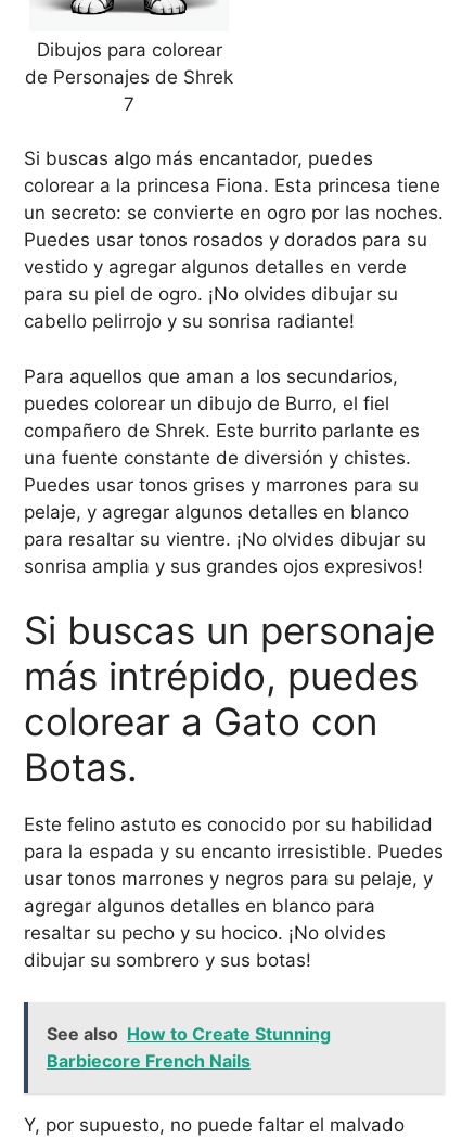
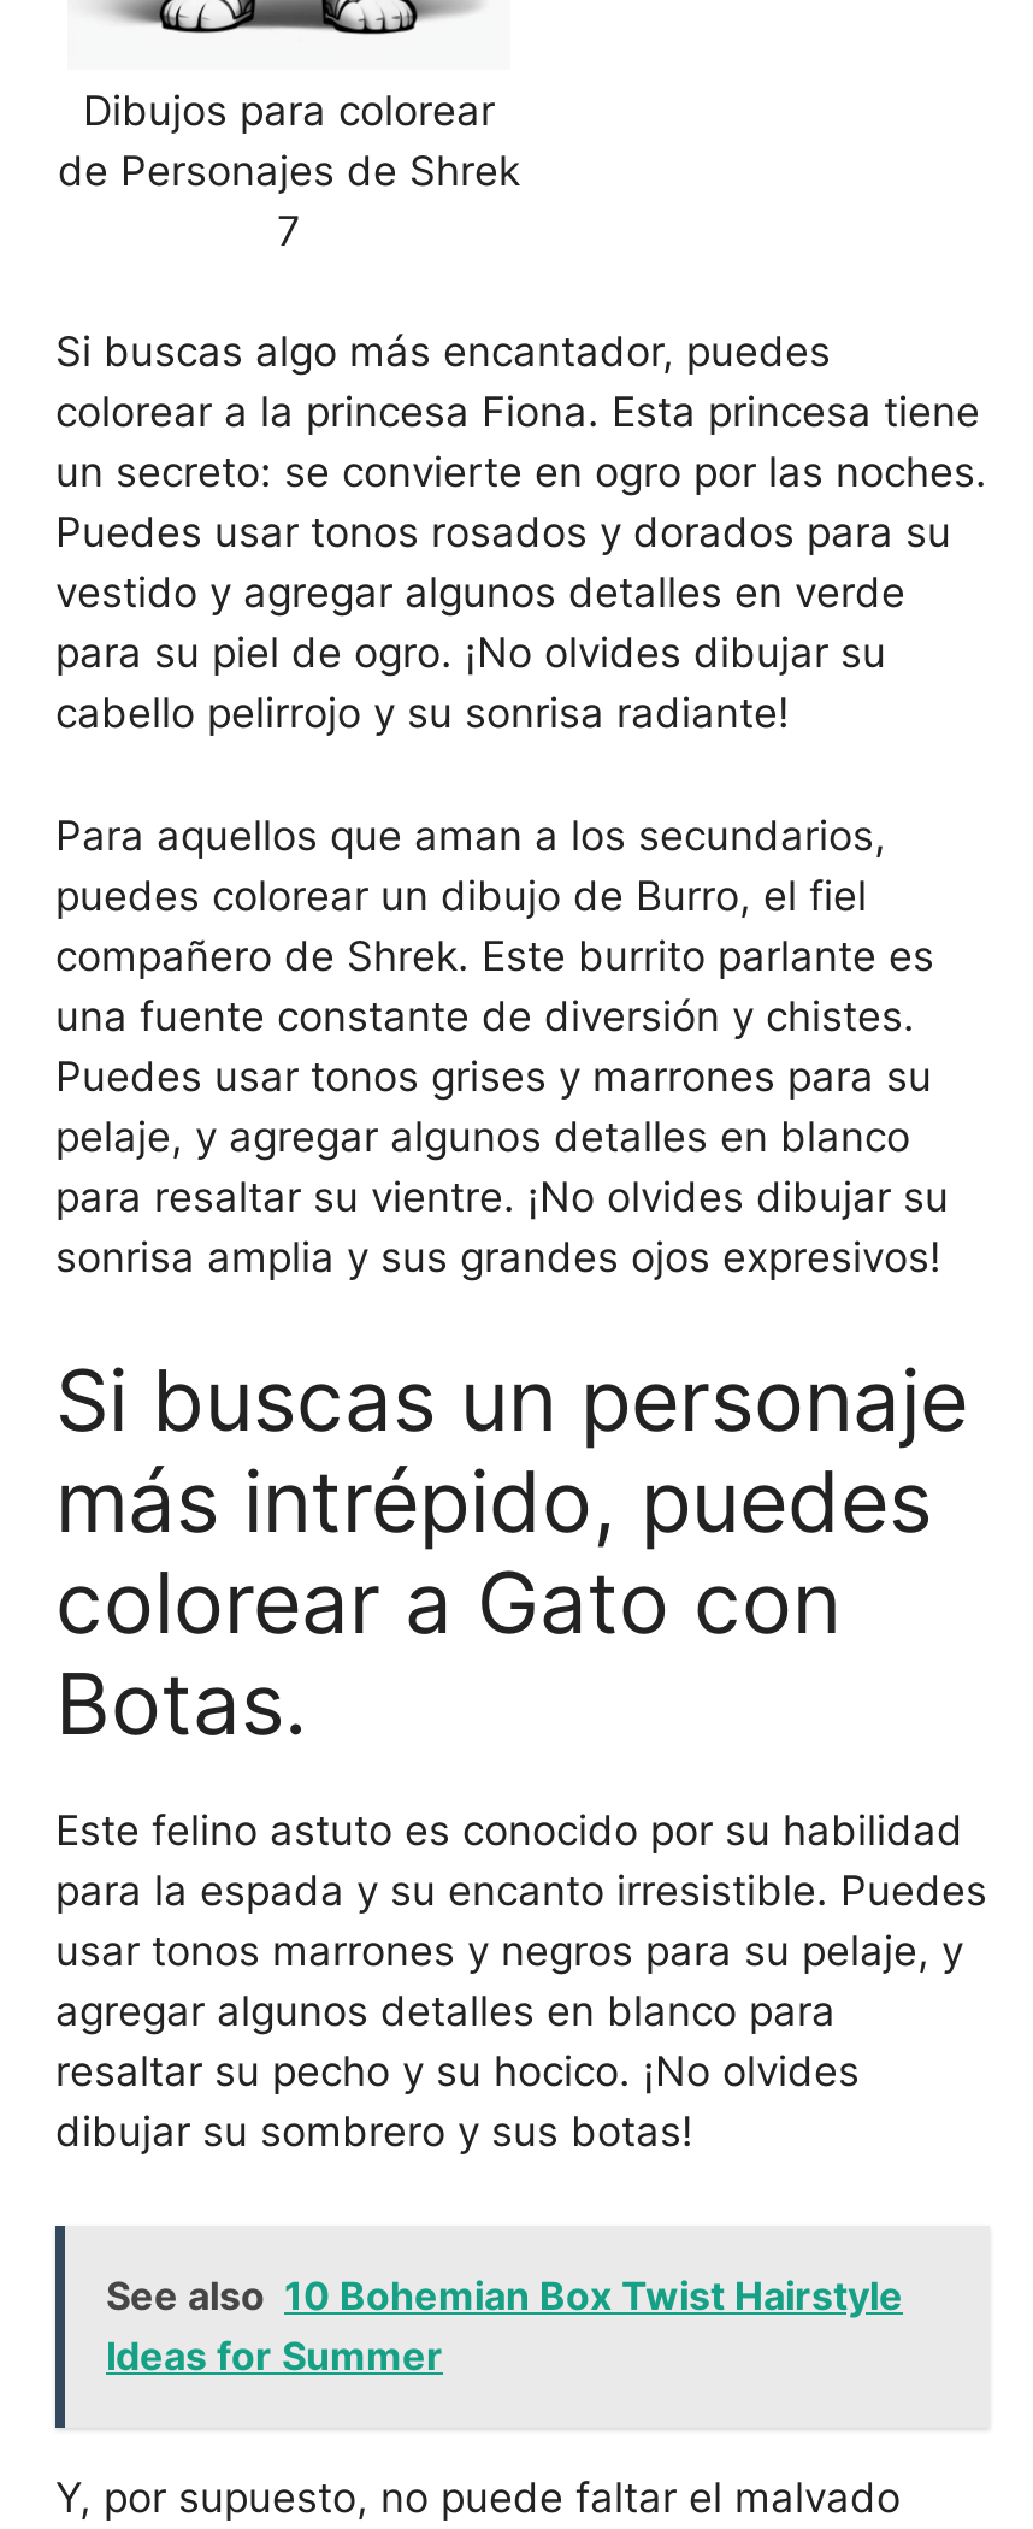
[47,1022,331,1071] See also How to Create Stunning | Barbiecore French Nails -> [106,2270,903,2379] See also 10 Bohemian Box Twist Hairstyle | Ideas for Summer

